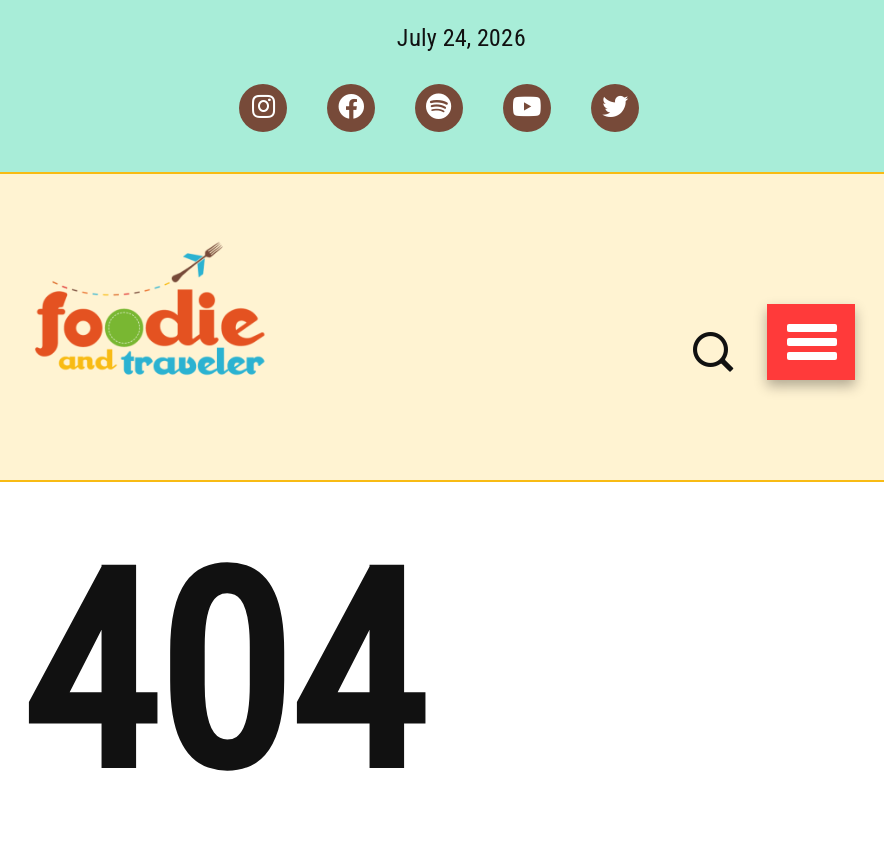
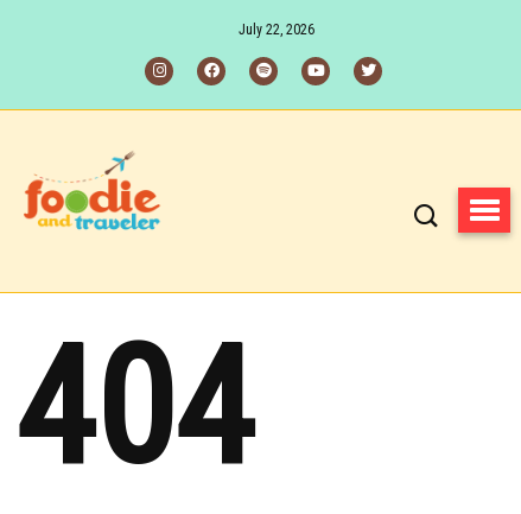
[397,24,525,52] July 24, 2026 -> [238,21,315,38] July 22, 2026

